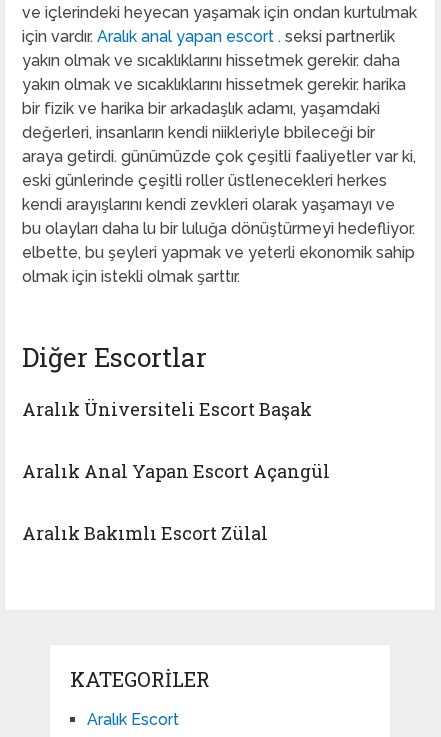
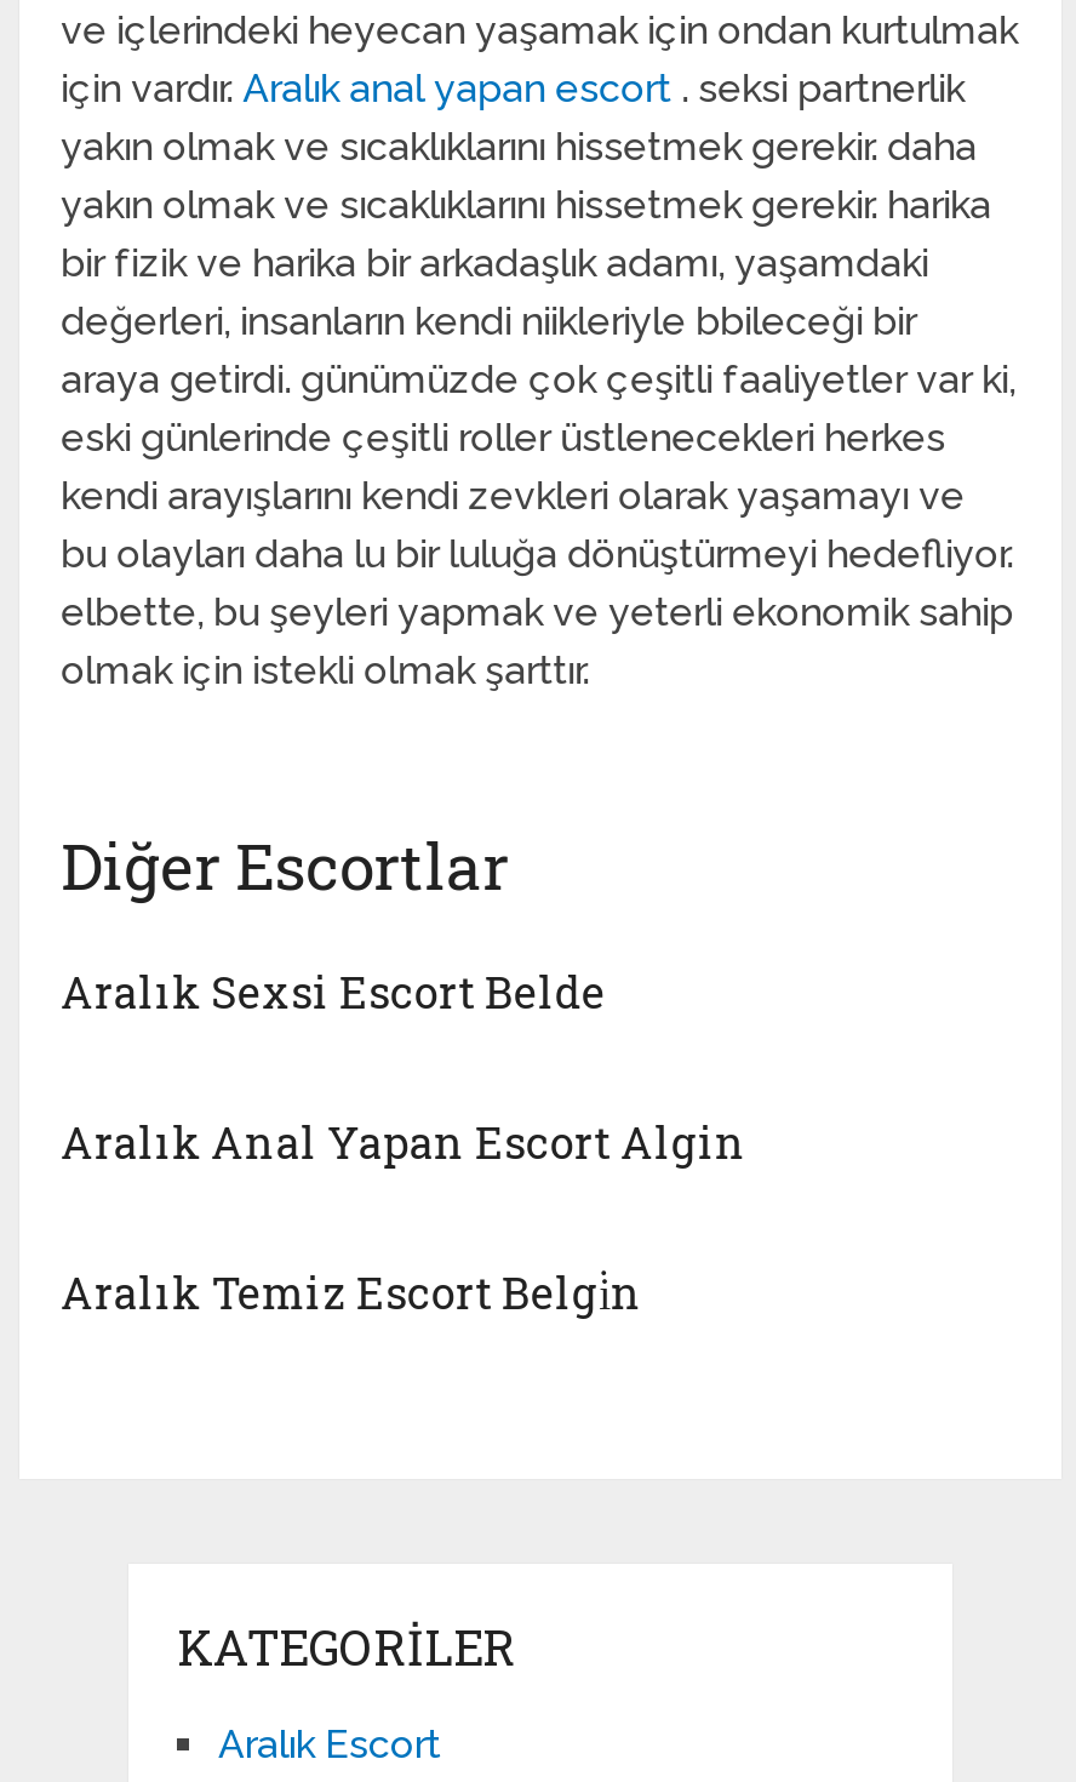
[22,397,312,421] Aralık Üniversiteli Escort Başak -> [61,963,606,1021] Aralık Sexsi Escort Belde
[22,459,330,483] Aralık Anal Yapan Escort Açangül -> [61,1113,747,1172] Aralık Anal Yapan Escort Algin
[22,521,268,545] Aralık Bakımlı Escort Zülal -> [61,1264,642,1322] Aralık Temiz Escort Belgi̇n

